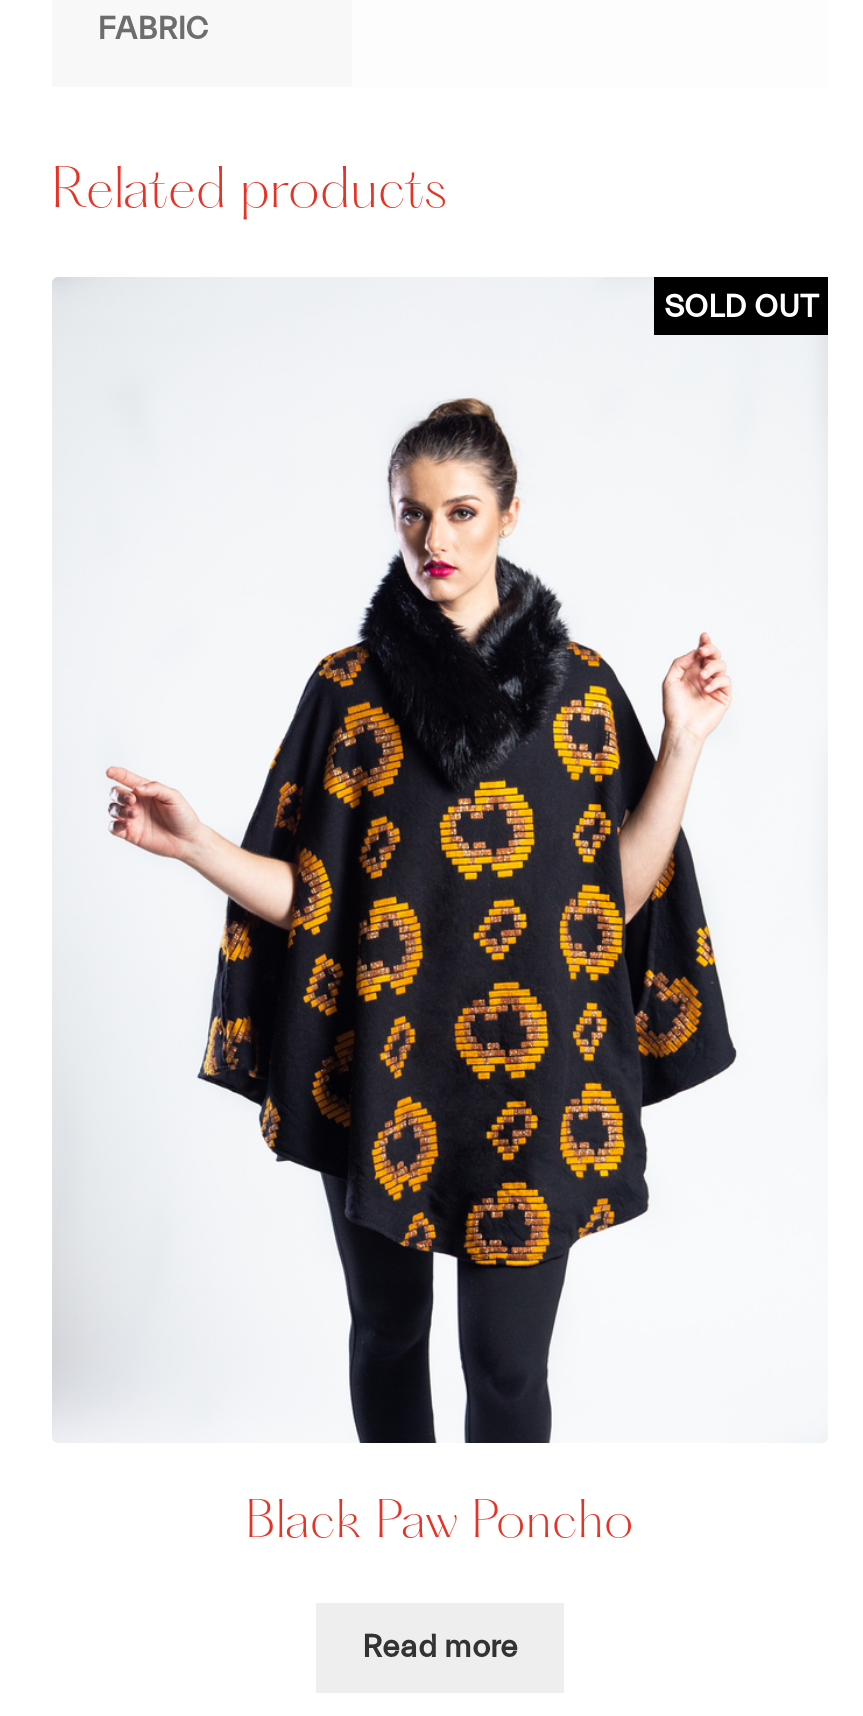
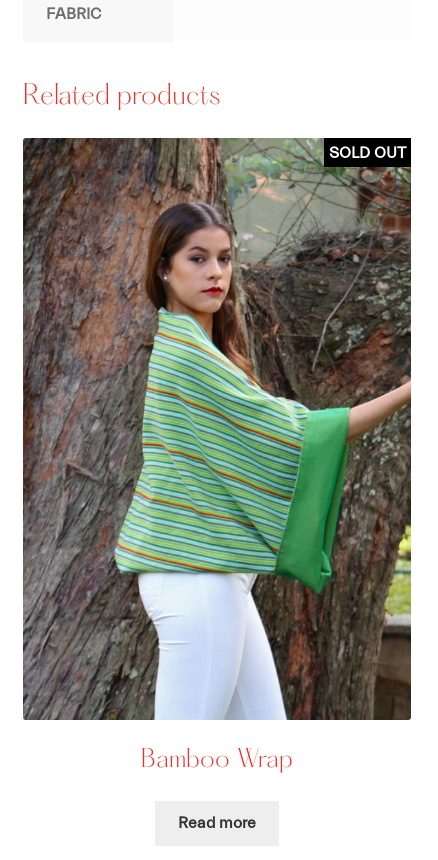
[52,276,828,1550] [image] | Black Paw Poncho -> [22,137,412,774] [image] | Bamboo Wrap

